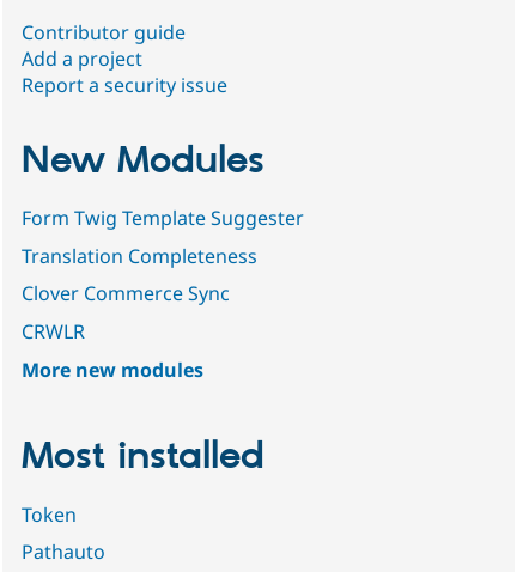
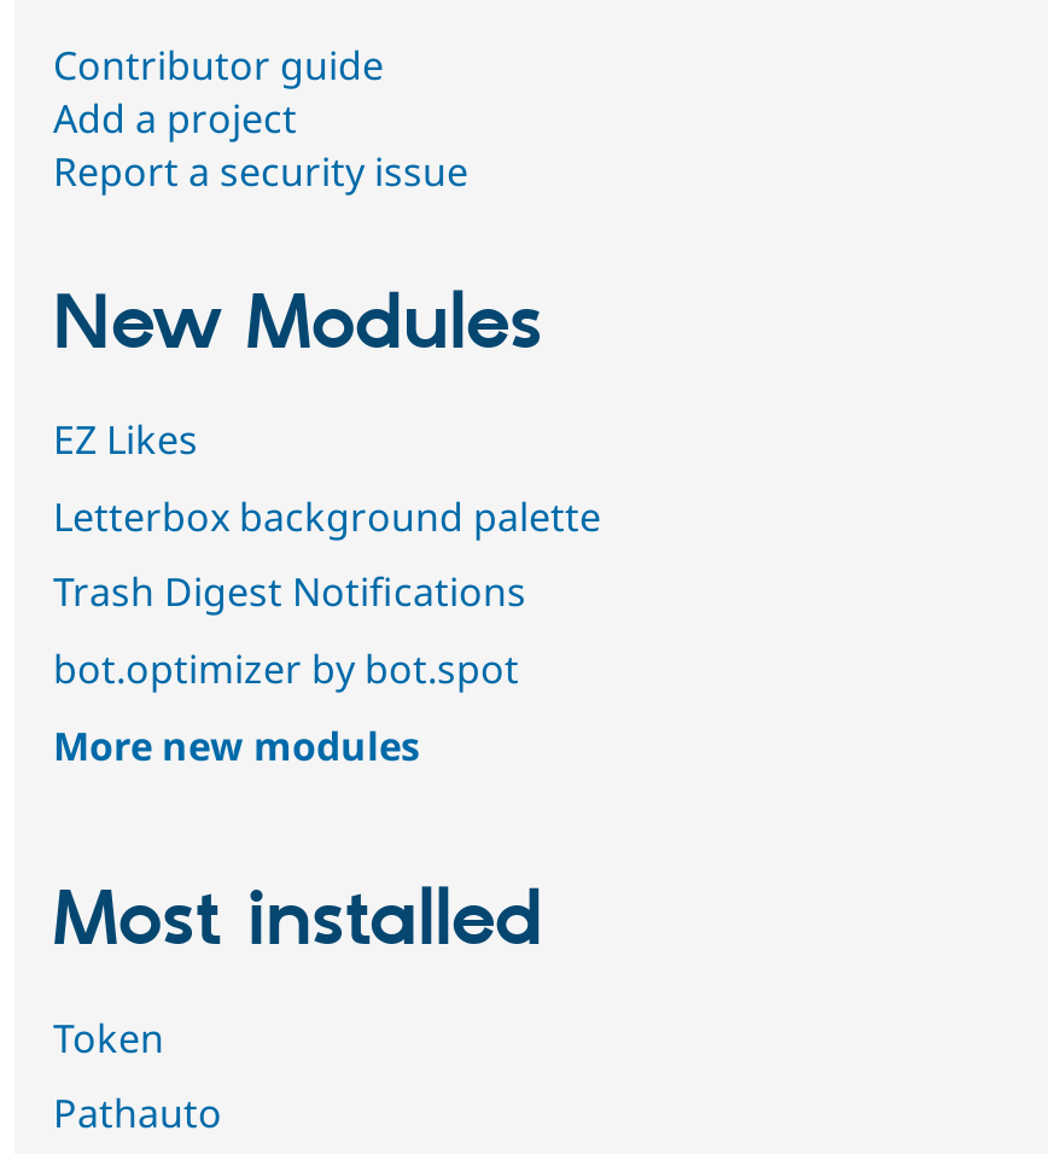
[22,205,304,345] Form Twig Template Suggester | Translation Completeness | Clover Commerce Sync | CRWLR -> [53,414,601,696] EZ Likes | Letterbox background palette | Trash Digest Notifications | bot.optimizer by bot.spot

